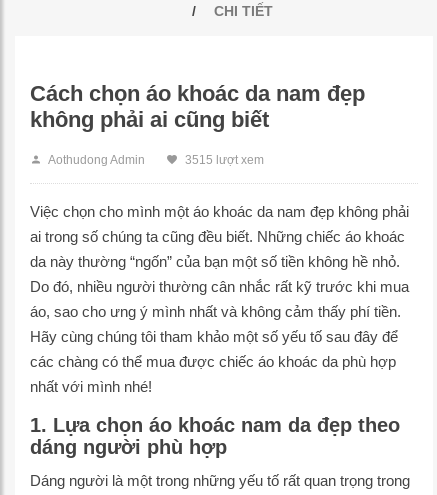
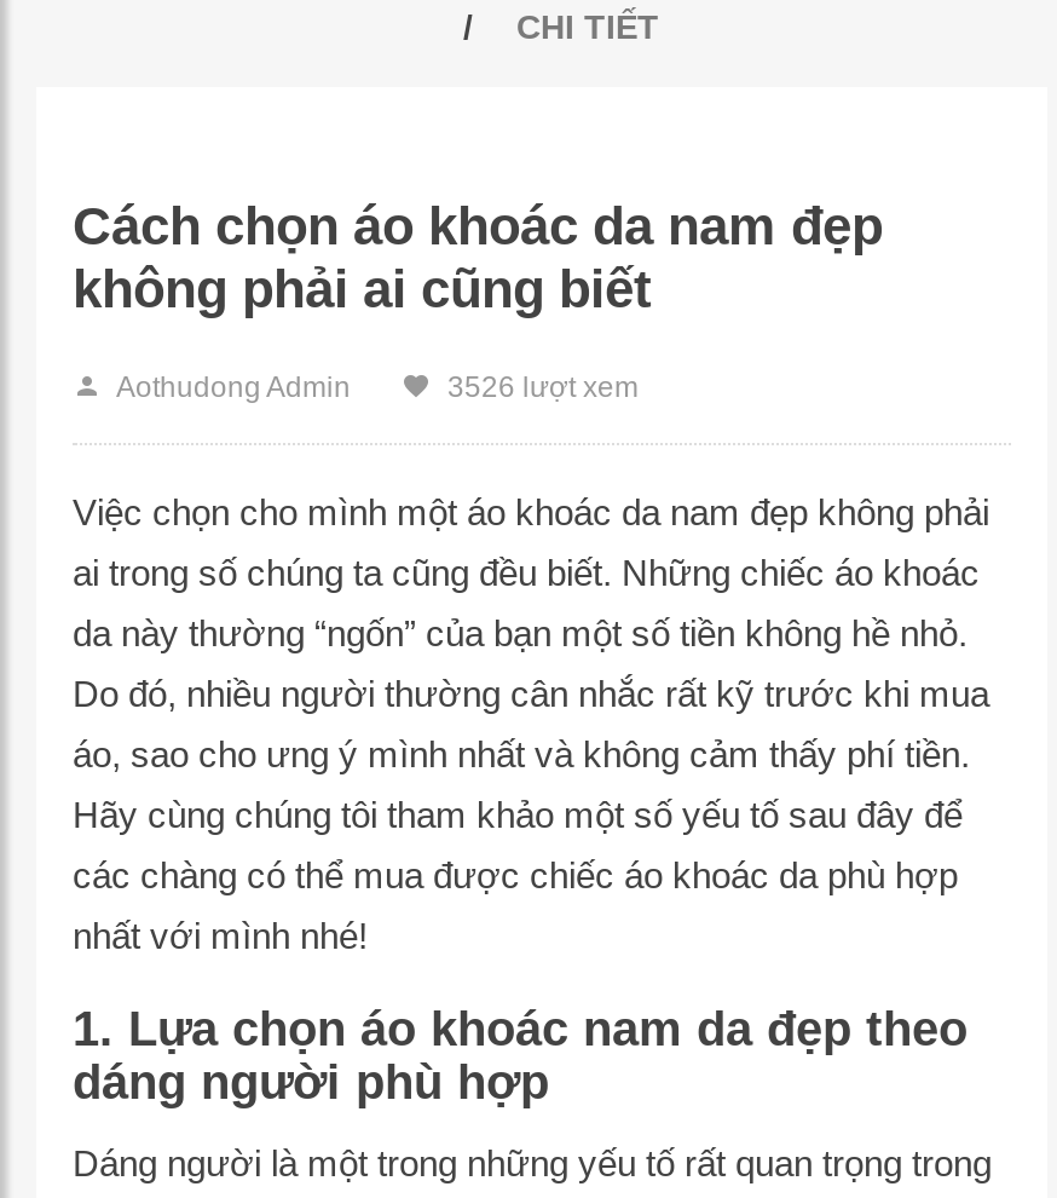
[185,153,264,167] 3515 lượt xem -> [447,370,639,404] 3526 lượt xem

